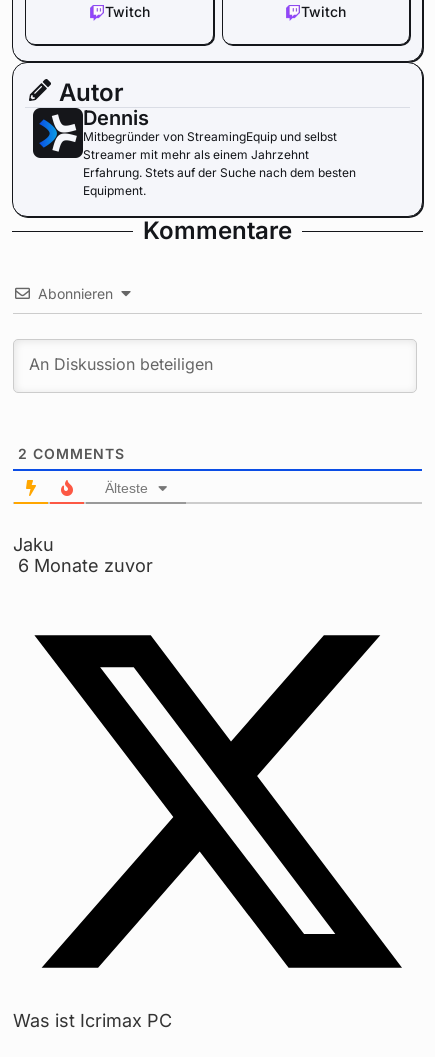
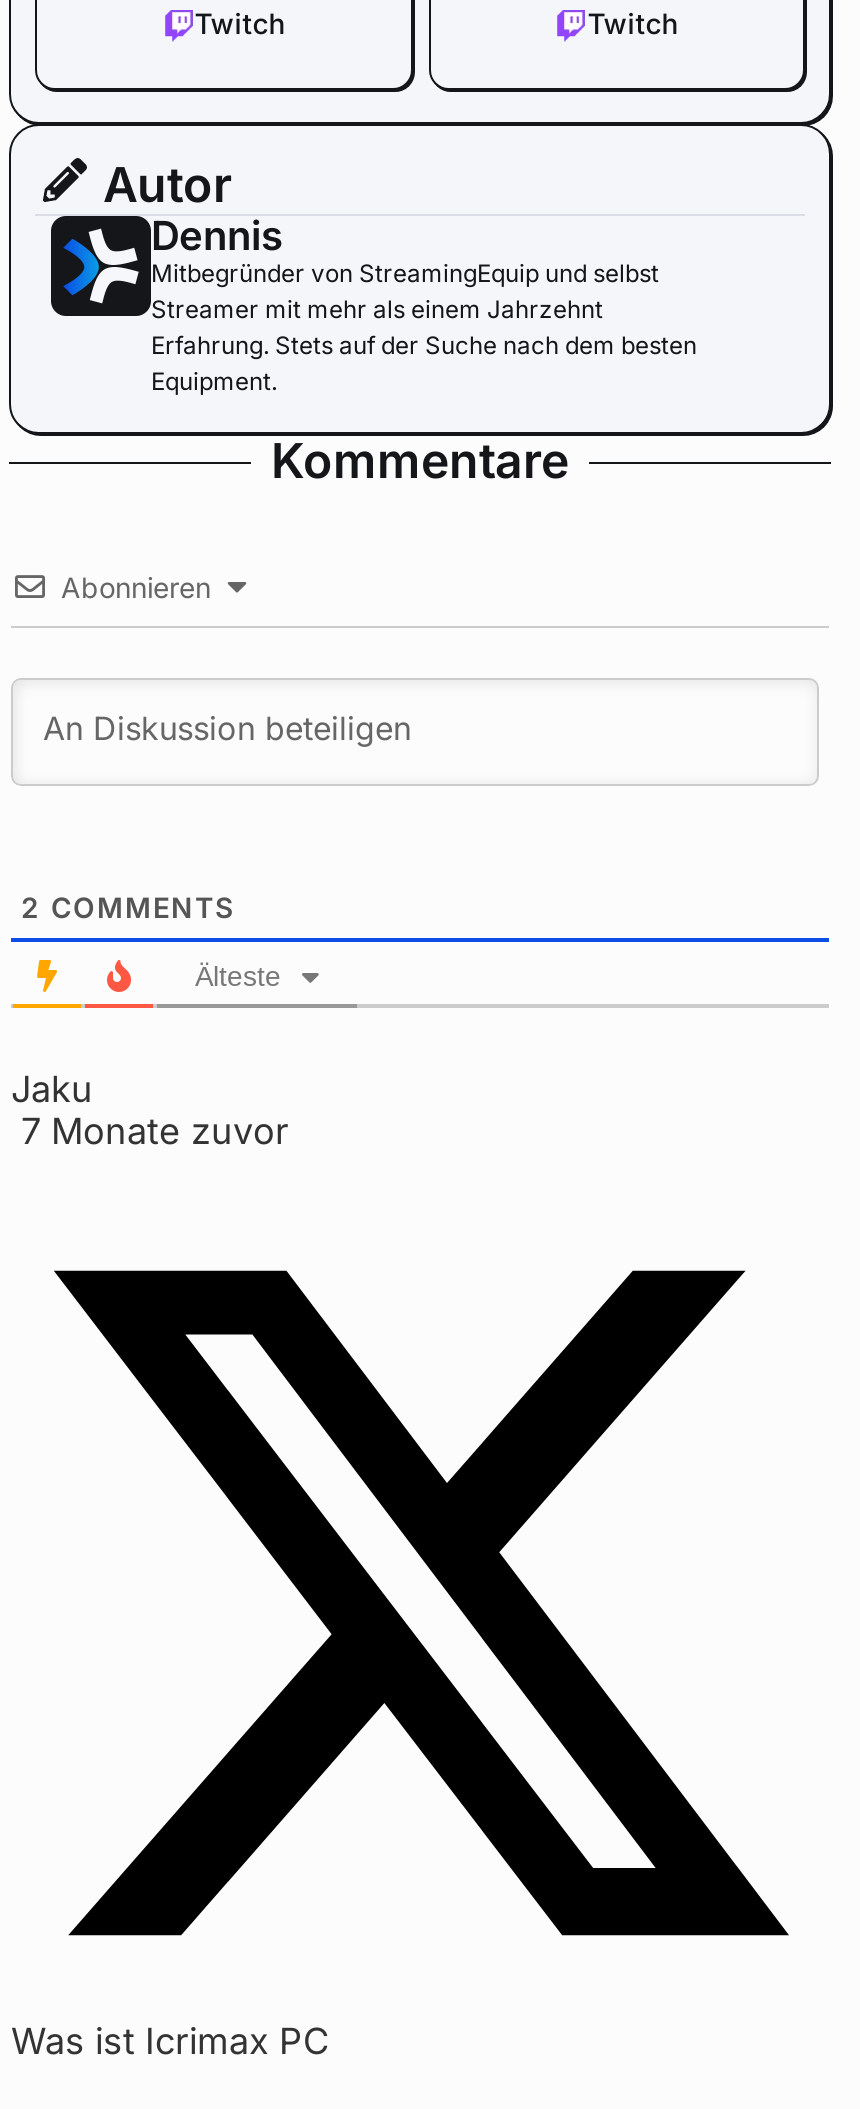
[13,555,153,576] 6 Monate zuvor -> [11,1110,289,1152] 7 Monate zuvor

